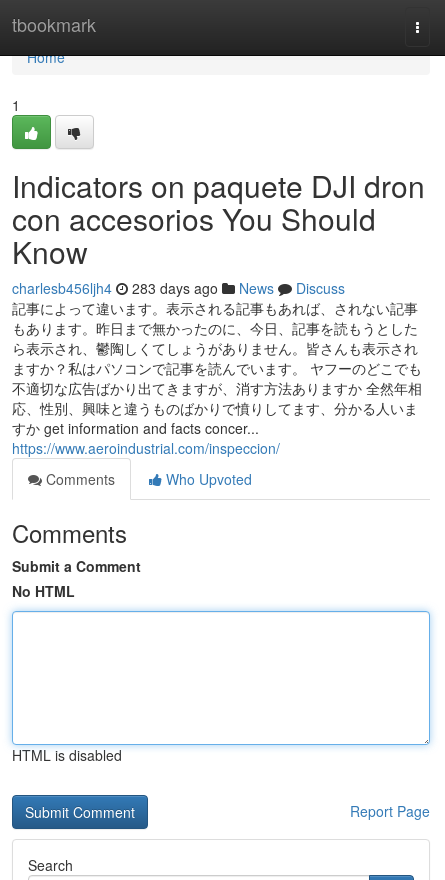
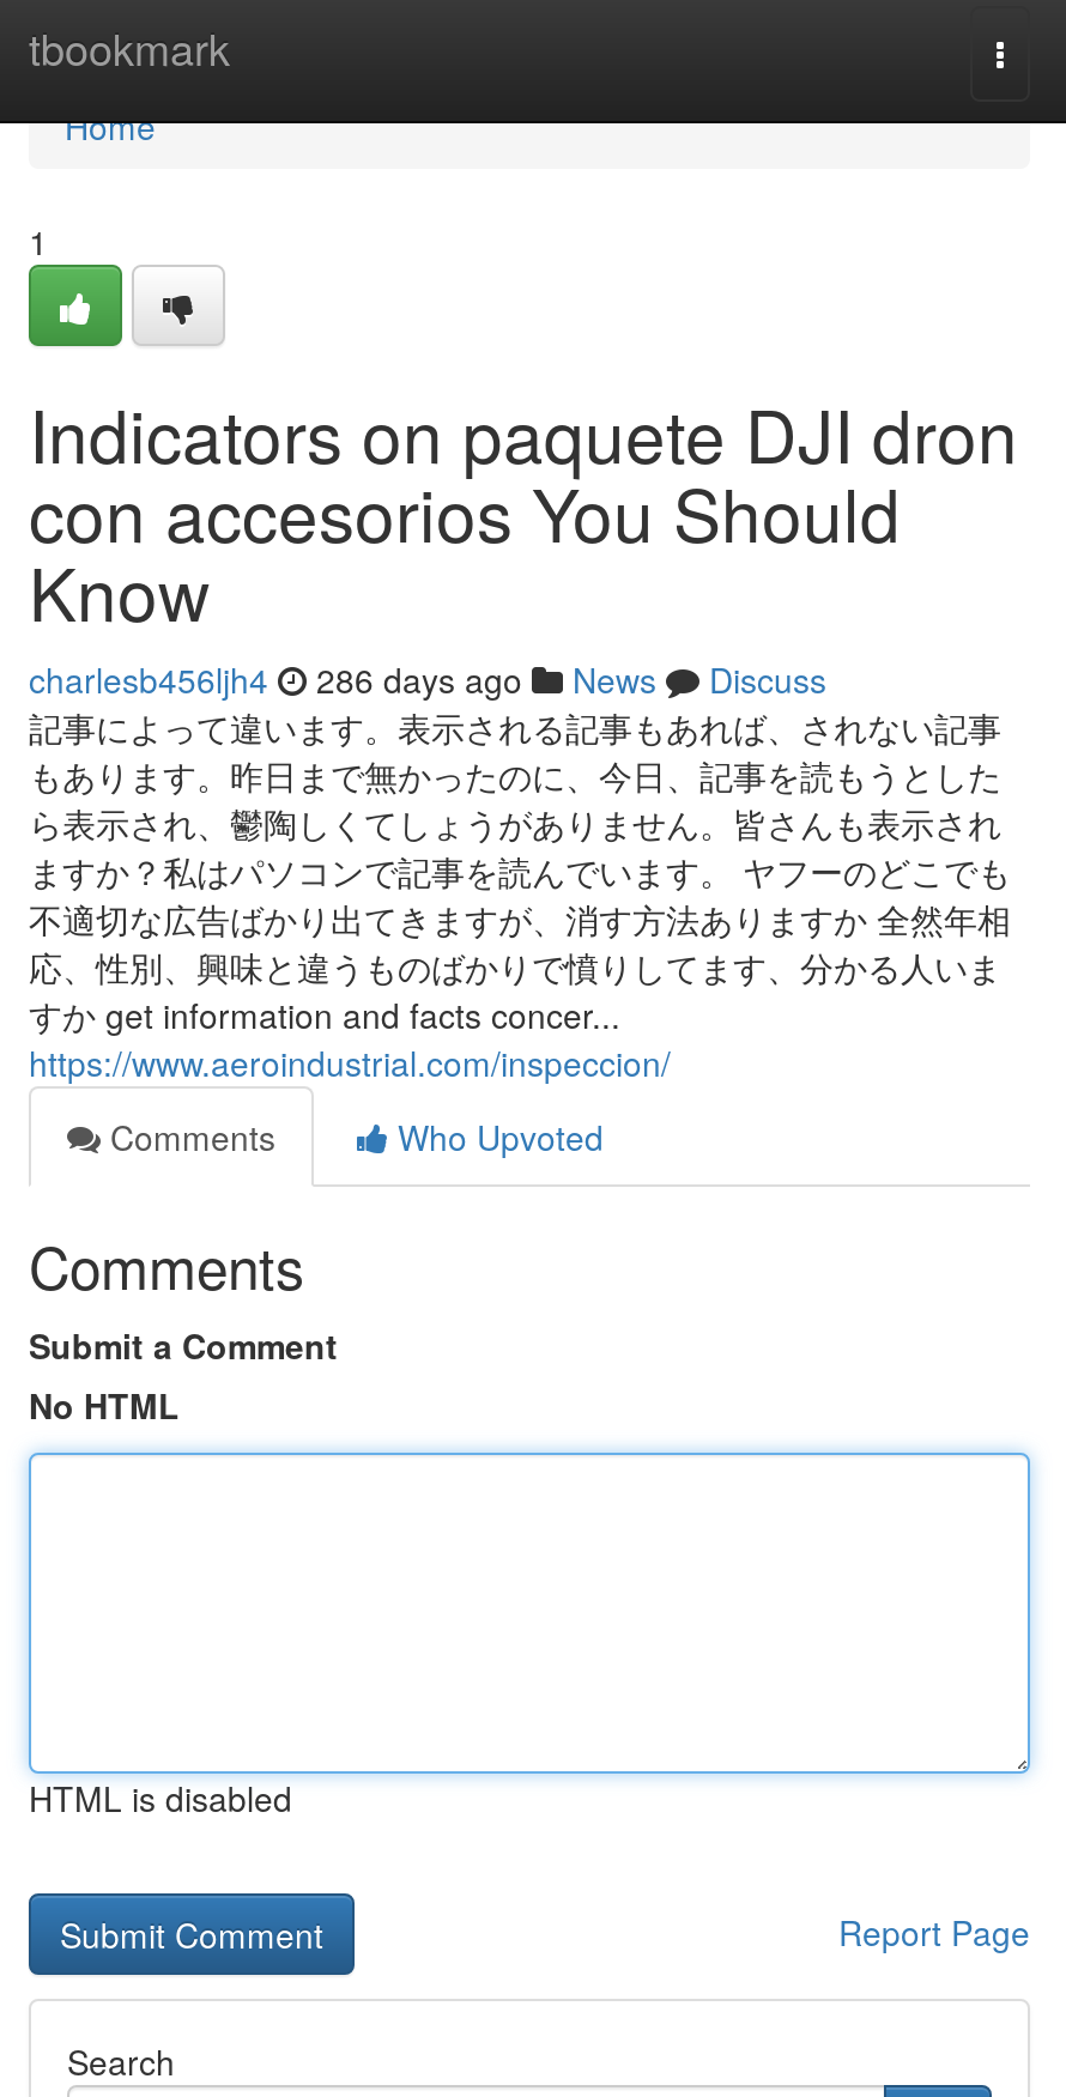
[12,278,345,298] charlesb456ljh4 283 days ago News Discuss -> [29,655,826,703] charlesb456ljh4 286 days ago News Discuss

